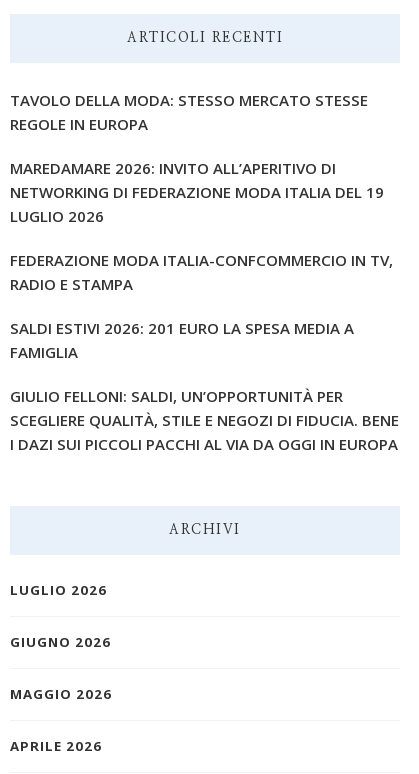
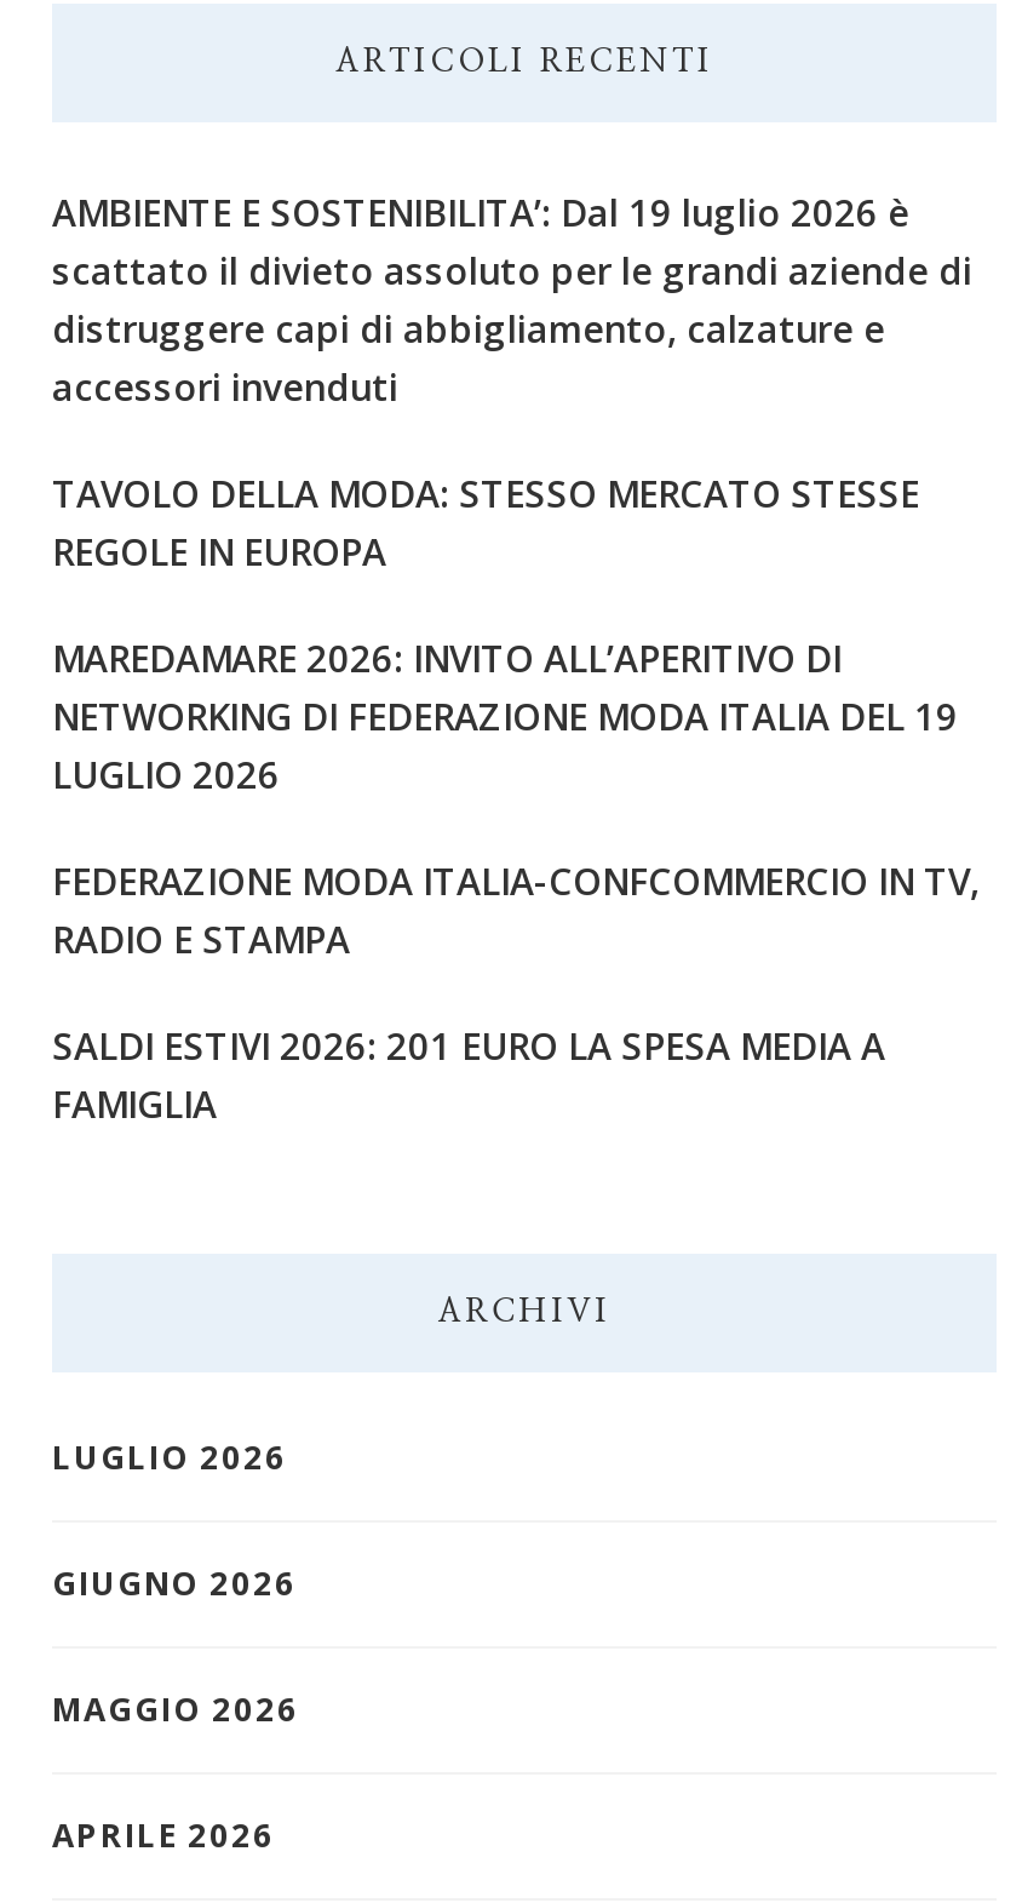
none -> [52,187,972,410] AMBIENTE E SOSTENIBILITA’: Dal 19 luglio 2026 è | scattato il divieto assoluto per le grandi aziende di | distruggere capi di abbigliamento, calzature e | accessori invenduti
moved [10,90,393,362] -> [52,468,980,1127]: TAVOLO DELLA MODA: STESSO MERCATO STESSE | REGOLE IN EUROPA | MAREDAMARE 2026: INVITO ALL’APERITIVO DI | ... | SALDI ESTIVI 2026: 201 EURO LA SPESA MEDIA A | FAMIGLIA
[10,386,399,454] GIULIO FELLONI: SALDI, UN’OPPORTUNITÀ PER | SCEGLIERE QUALITÀ, STILE E NEGOZI DI FIDUCIA. BENE | I DAZI SUI PICCOLI PACCHI AL VIA DA OGGI IN EUROPA -> none

